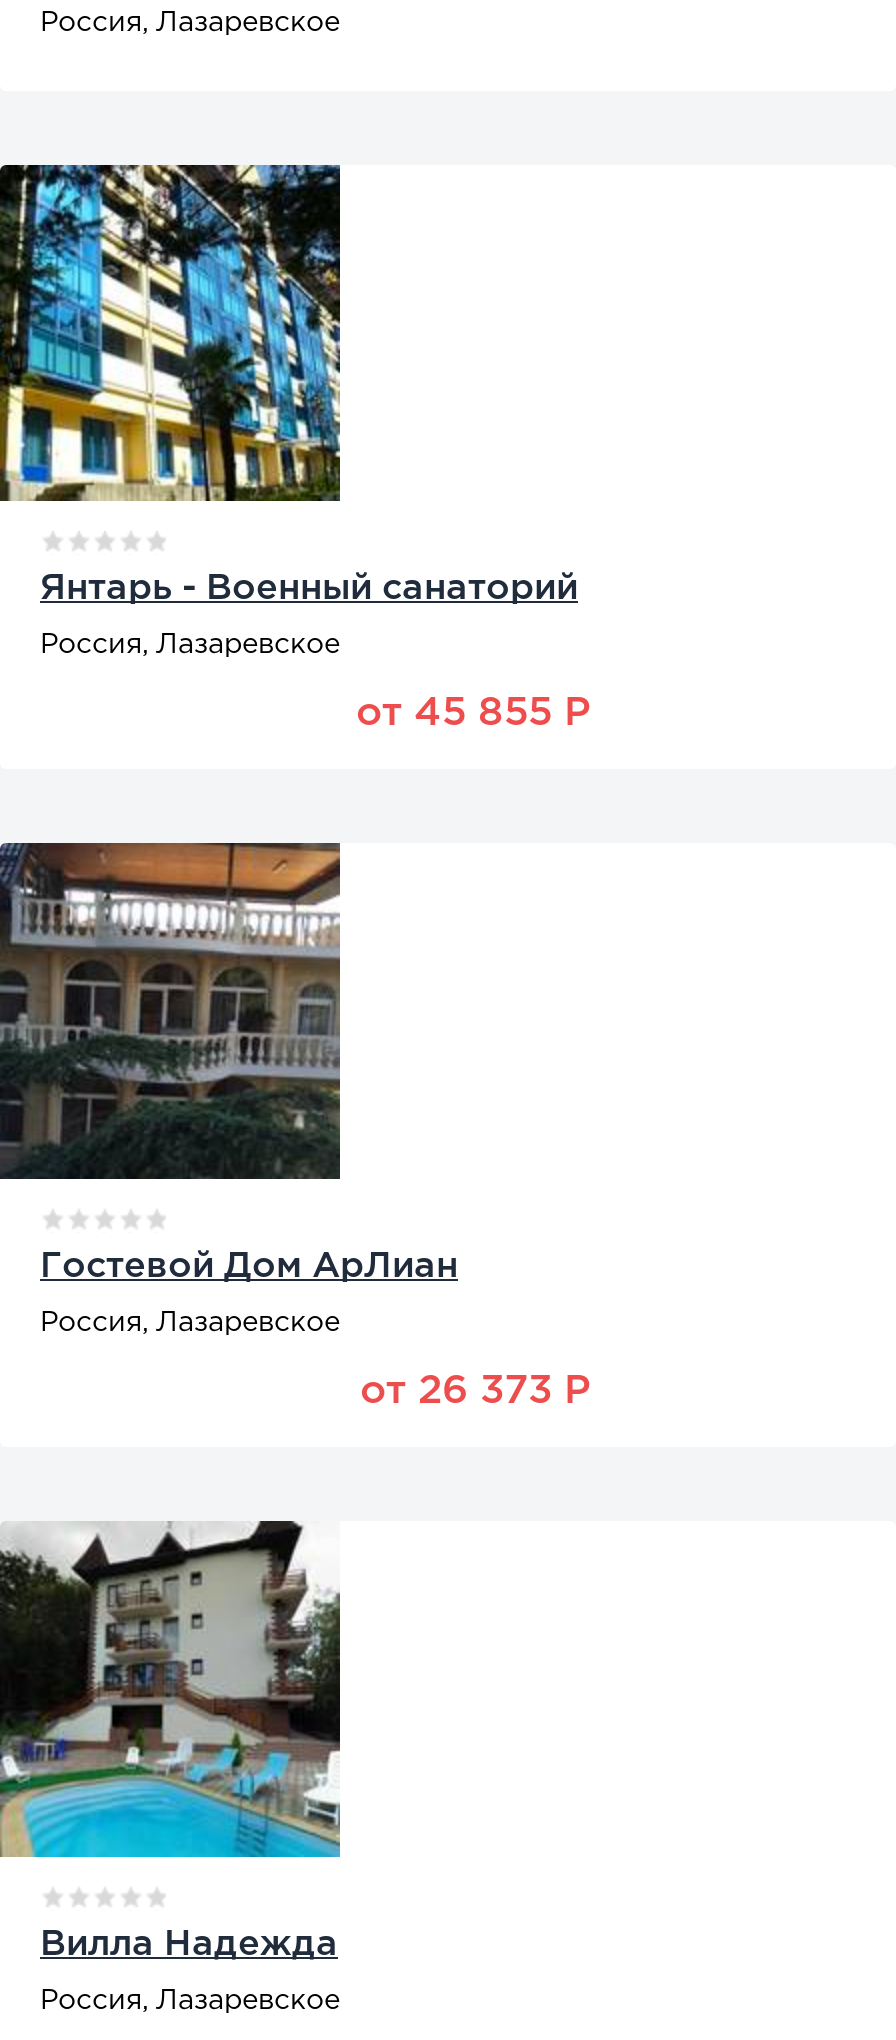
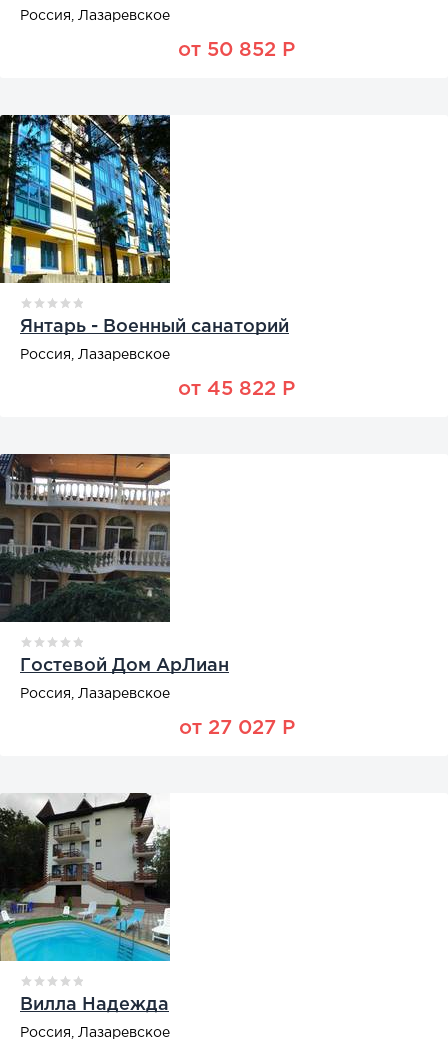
none -> [178,41,295,59] от 50 852 Р
[356,696,590,732] от 45 855 Р -> [178,380,295,398] от 45 822 Р
[360,1374,590,1410] от 26 373 Р -> [179,719,295,737] от 27 027 Р

